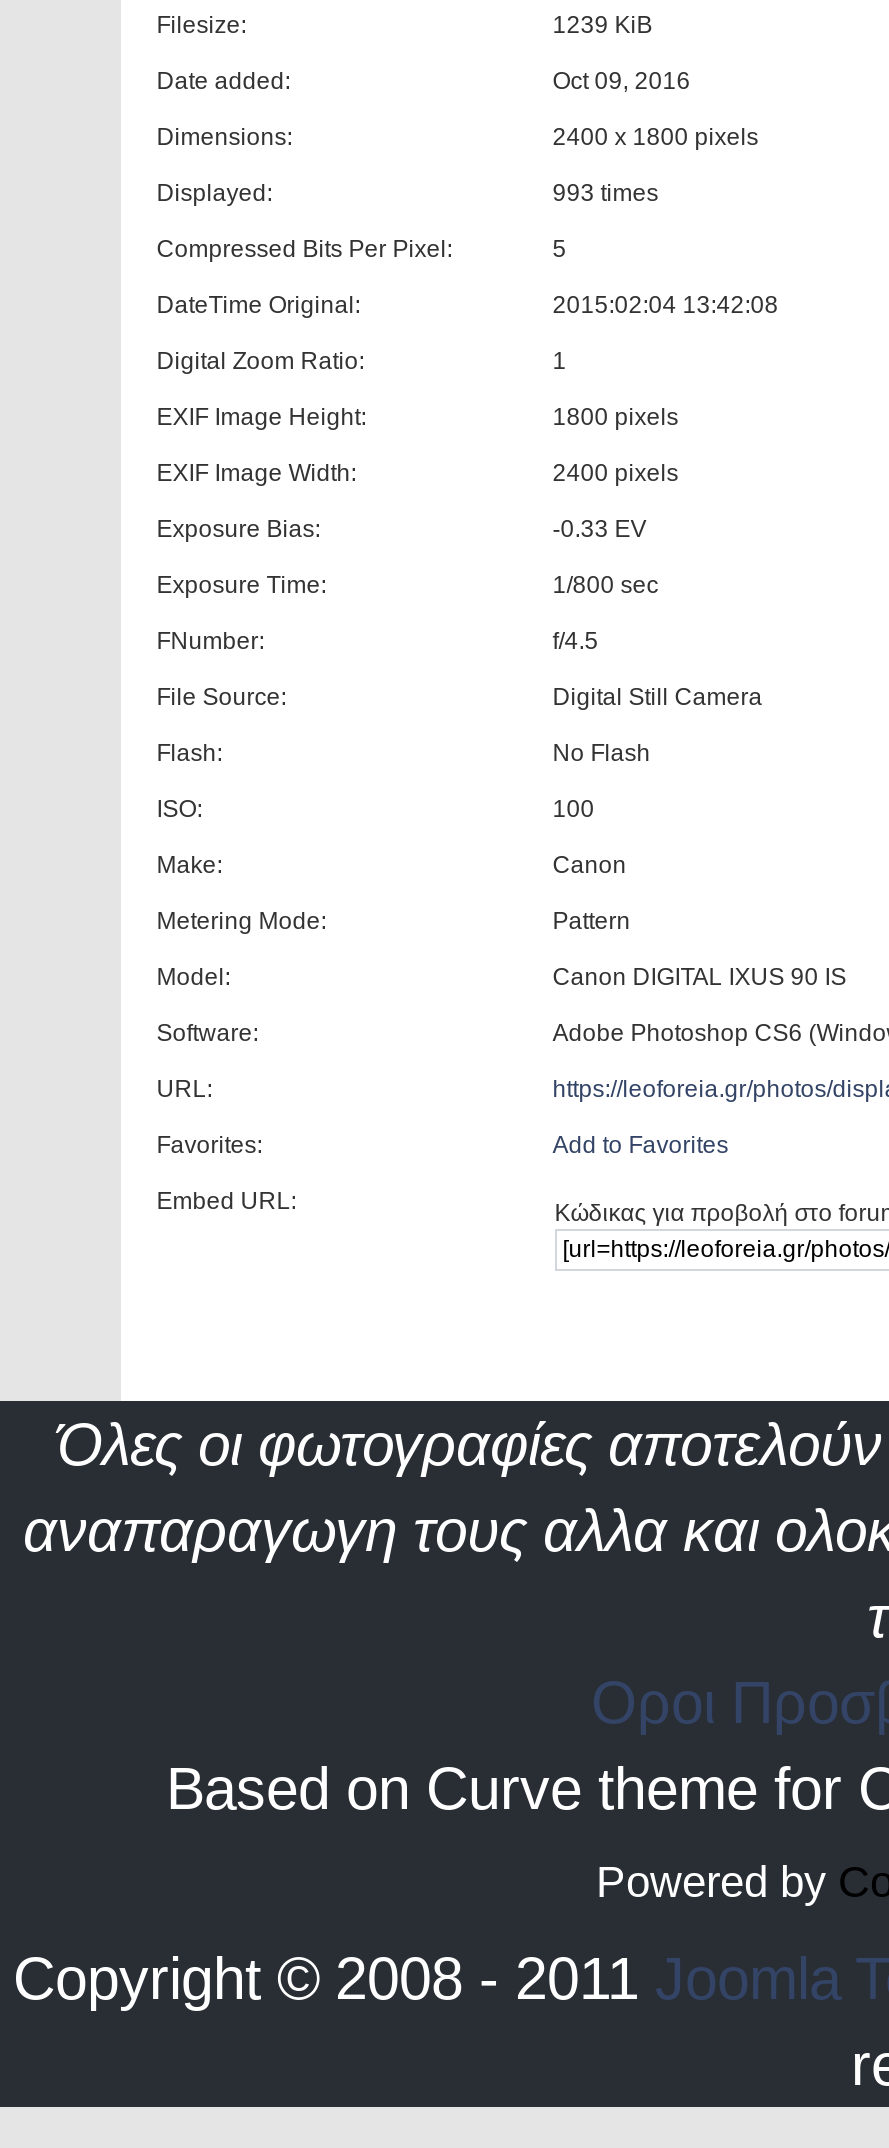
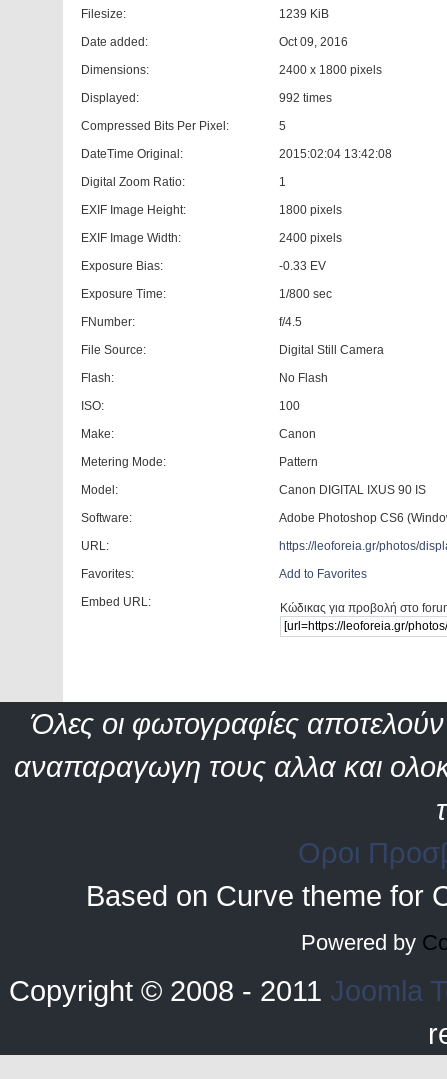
[552,179,658,207] 993 times -> [279,91,332,105] 992 times

